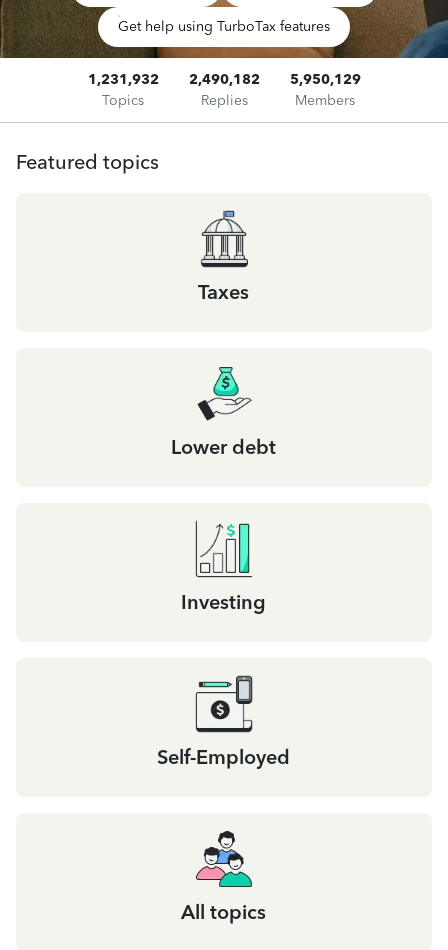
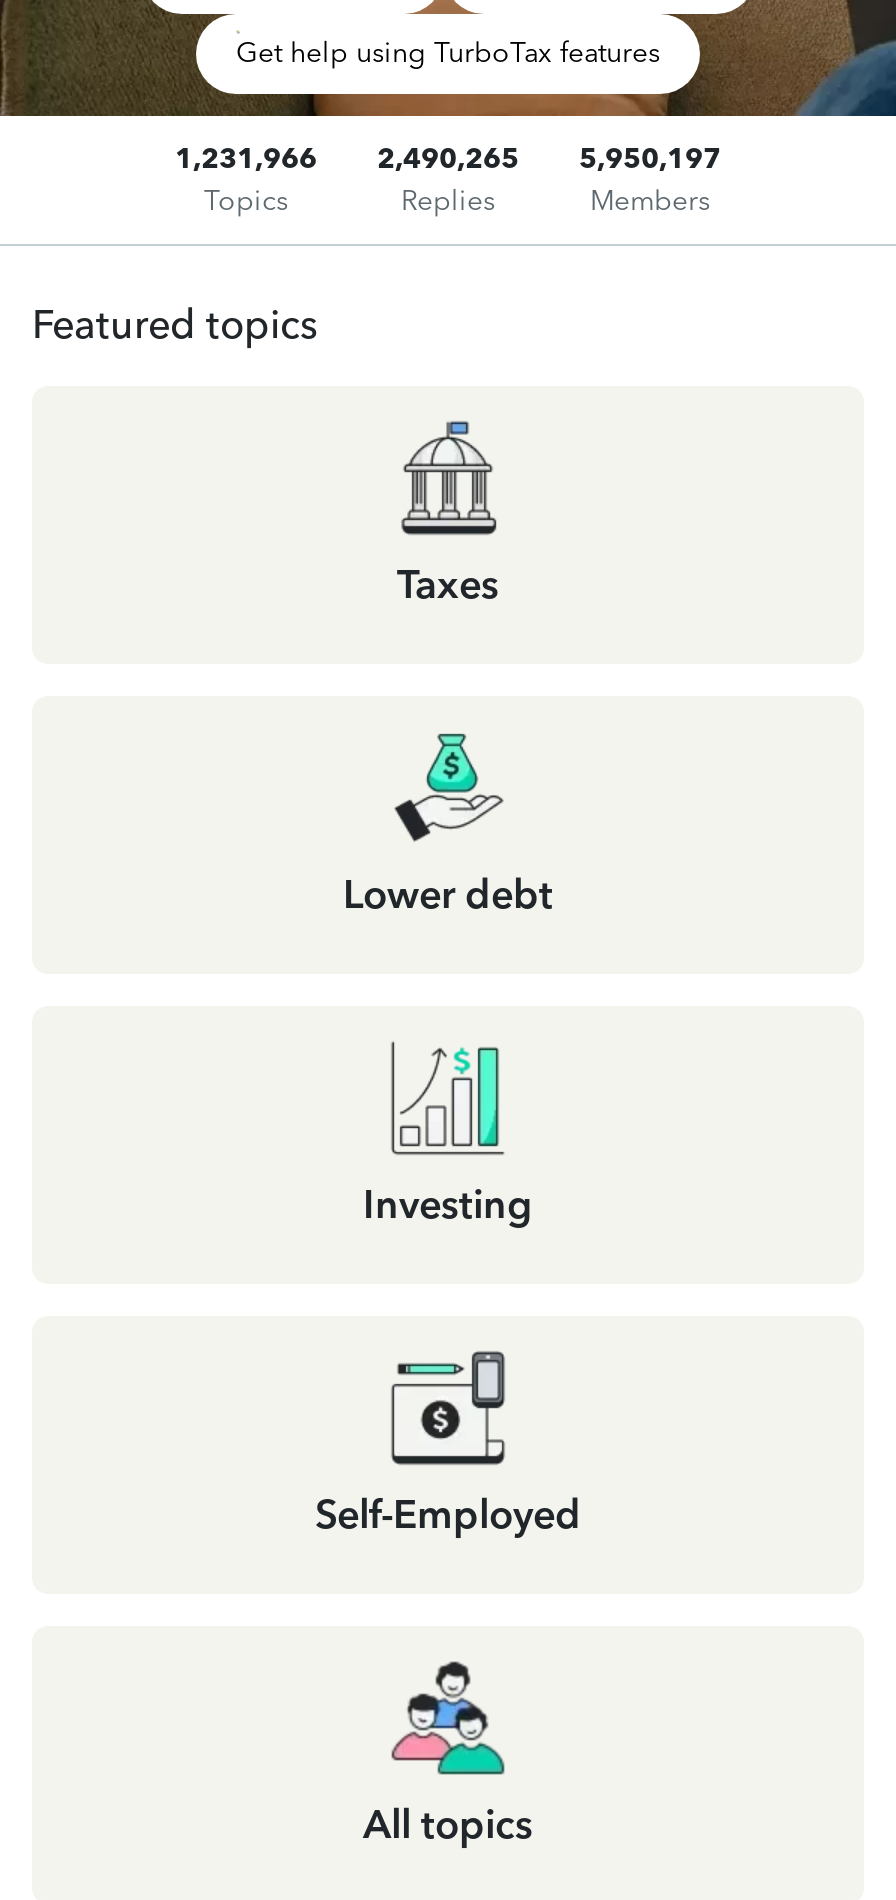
[87,71,158,88] 1,231,932 -> [175,142,317,176] 1,231,966
[188,71,259,88] 2,490,182 -> [377,142,519,176] 2,490,265
[289,71,360,88] 5,950,129 -> [579,142,721,176] 5,950,197

